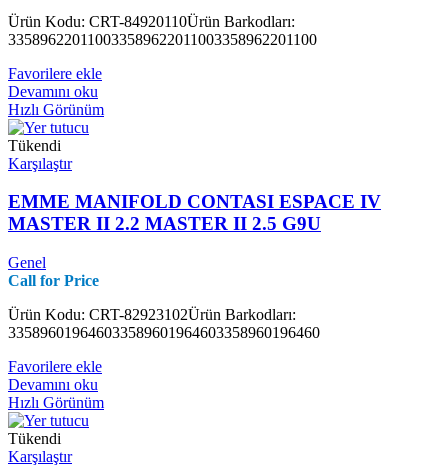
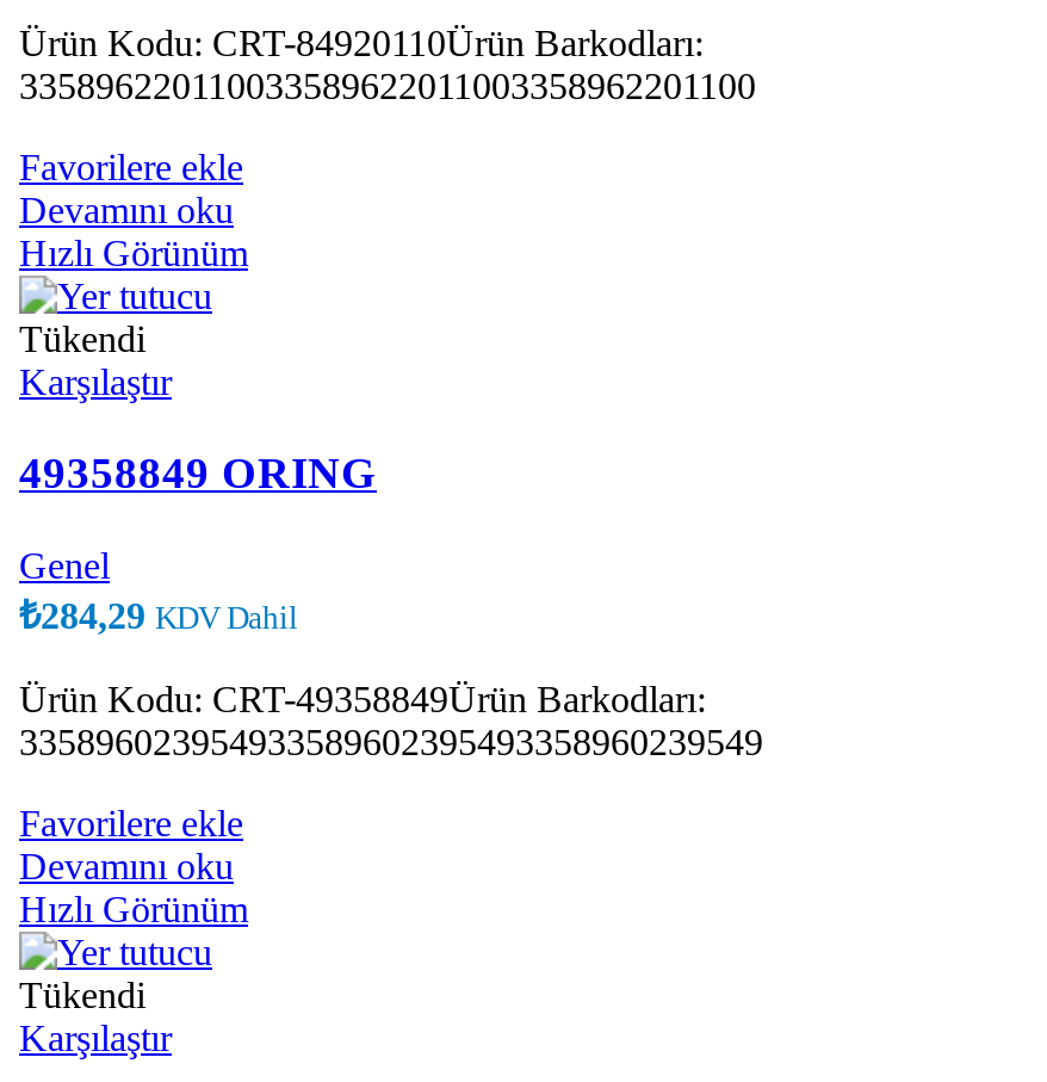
[8,191,381,234] EMME MANIFOLD CONTASI ESPACE IV | MASTER II 2.2 MASTER II 2.5 G9U -> [19,448,377,498] 49358849 ORING
[8,272,99,289] Call for Price -> [19,596,298,636] ₺284,29 KDV Dahil
[8,306,320,341] Ürün Kodu: CRT-82923102Ürün Barkodları: | 335896019646033589601964603358960196460 -> [19,679,763,763] Ürün Kodu: CRT-49358849Ürün Barkodları: | 335896023954933589602395493358960239549

